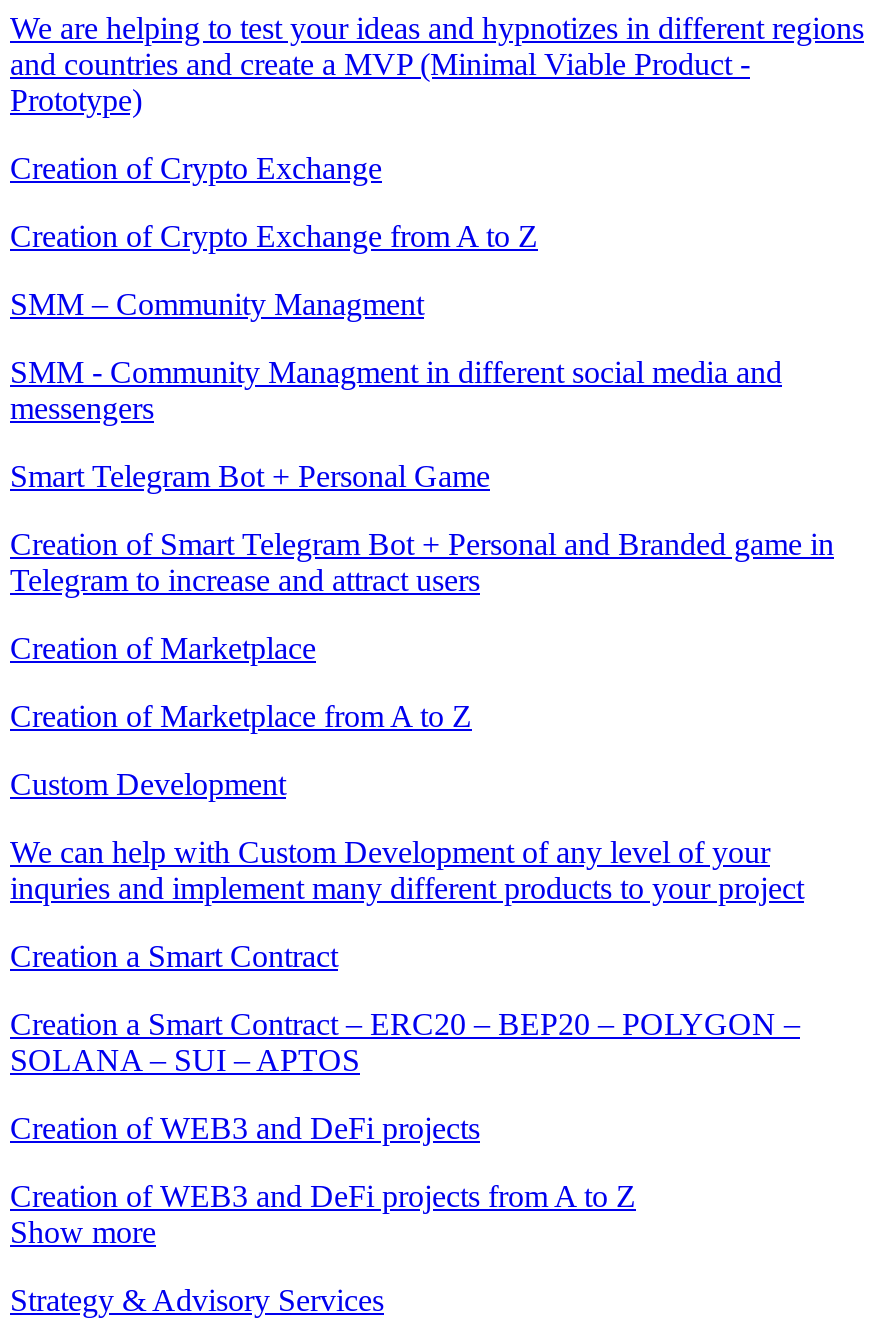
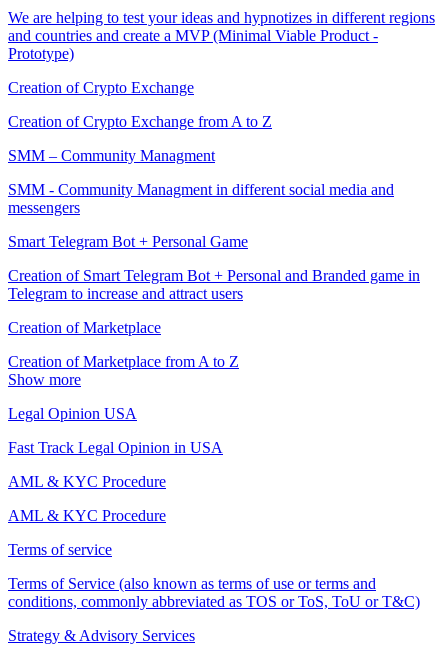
[10,767,804,1213] Custom Development | We can help with Custom Development of any level of your | inquries and implement many different products to your project | Creation a Smart Contract | Creation a Smart Contract – ERC20 – BEP20 – POLYGON – | SOLANA – SUI – APTOS | Creation of WEB3 and DeFi projects | Creation of WEB3 and DeFi projects from A to Z -> none
moved [10,1215,156,1249] -> [8,371,81,388]: Show more
none -> [8,405,420,610] Legal Opinion USA | Fast Track Legal Opinion in USA | AML & KYC Procedure | AML & KYC Procedure | Terms of service | Terms of Service (also known as terms of use or terms and | conditions, commonly abbreviated as TOS or ToS, ToU or T&C)

